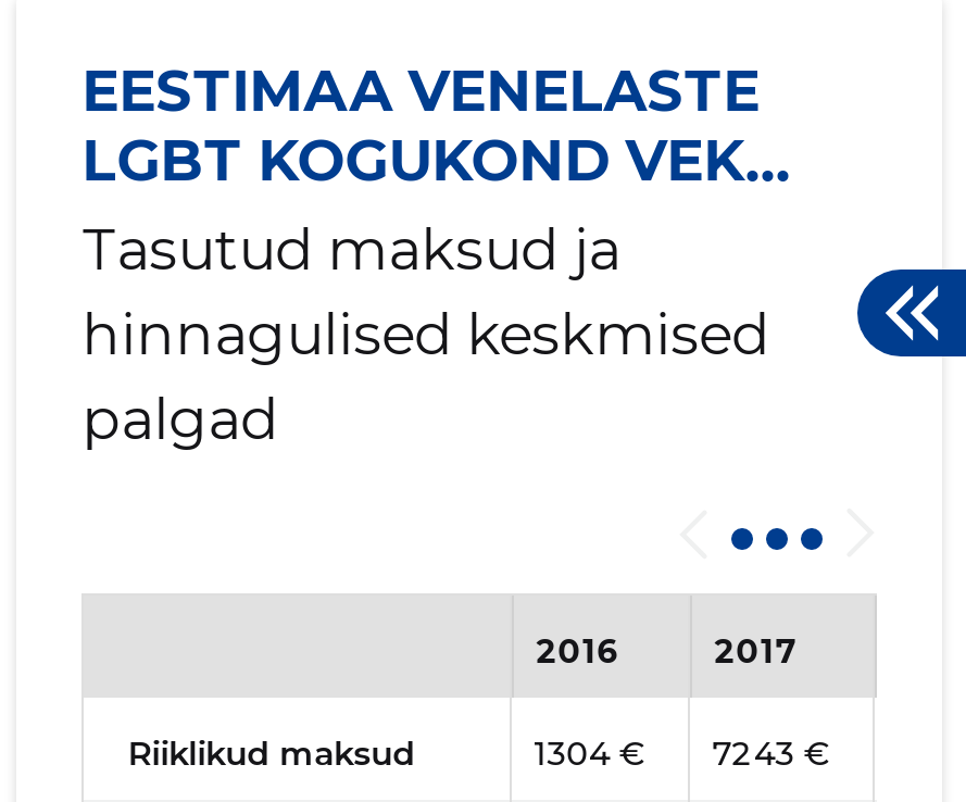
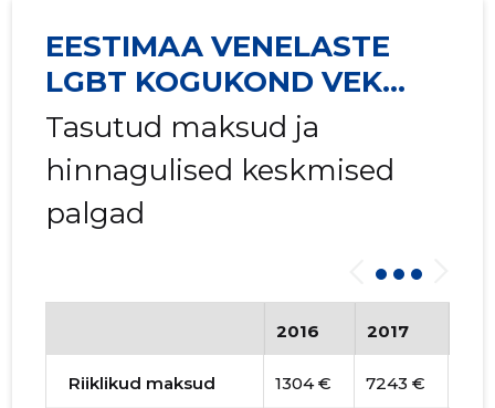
[855,267,959,359] [image] -> none

